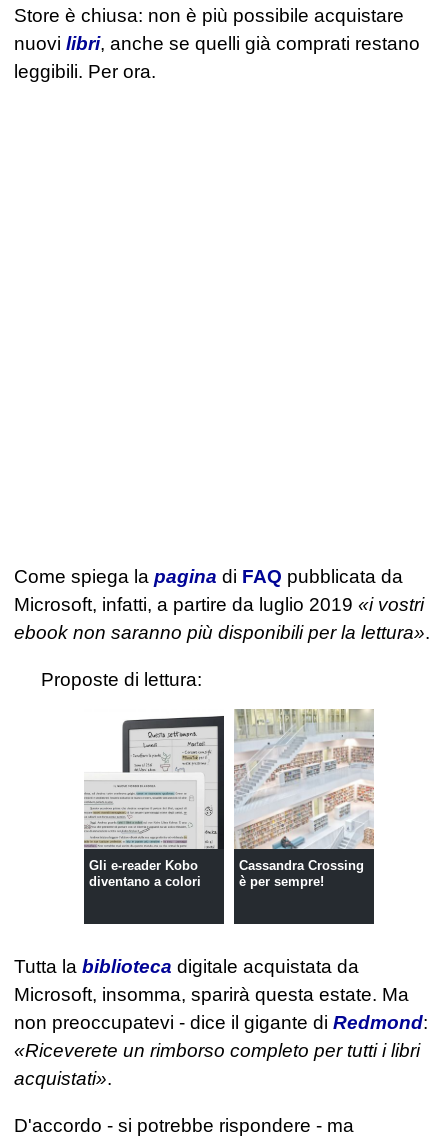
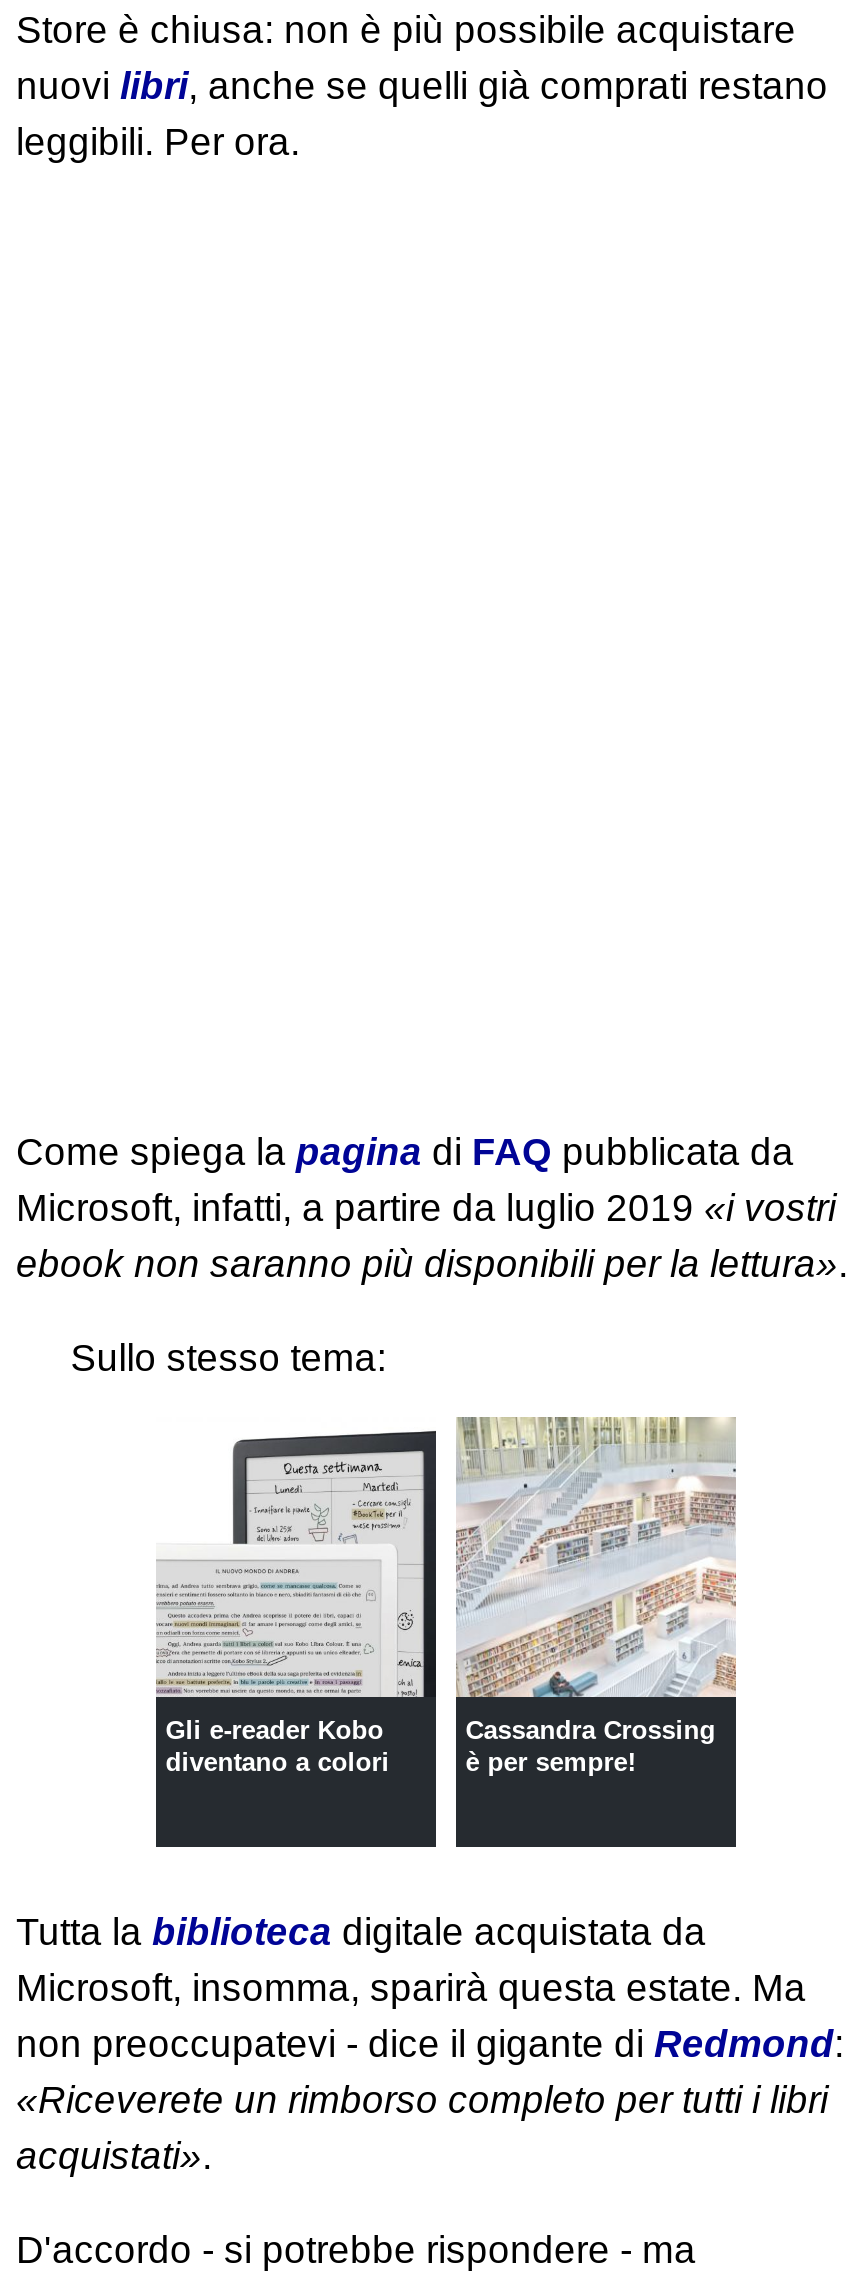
[41,669,202,690] Proposte di lettura: -> [70,1337,386,1379] Sullo stesso tema:

